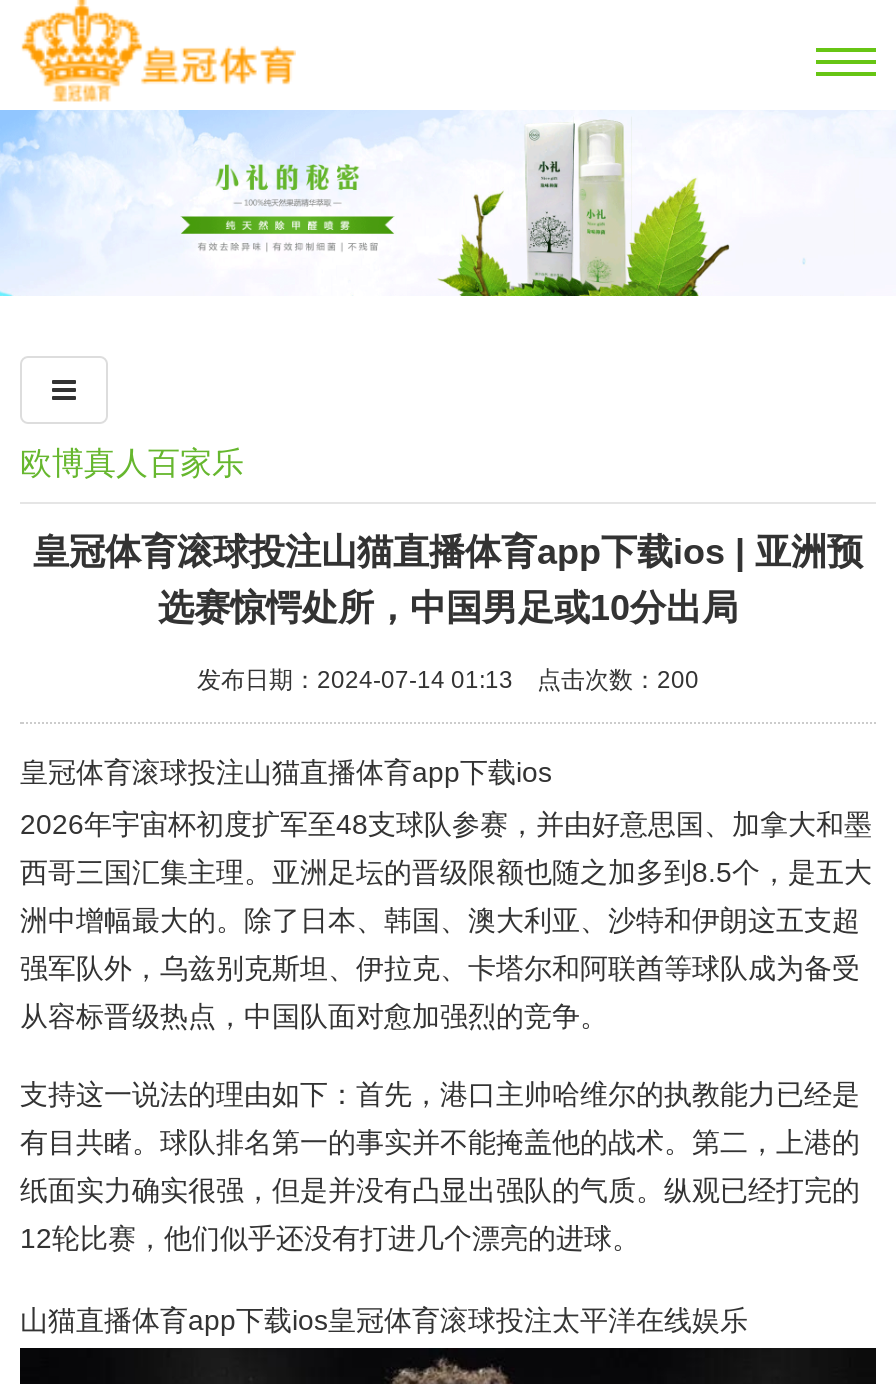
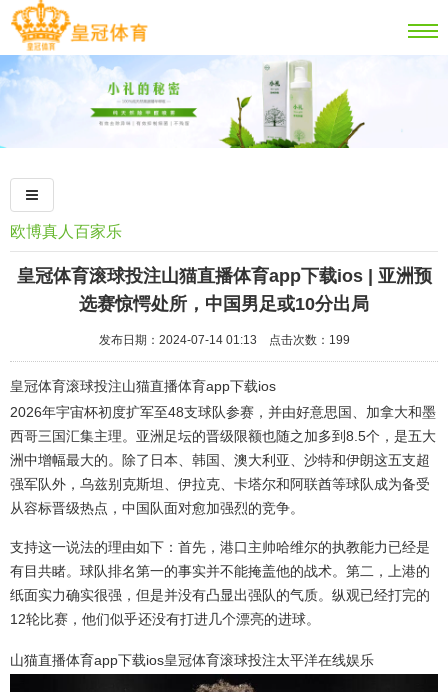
[197,667,699,695] 发布日期：2024-07-14 01:13 点击次数：200 -> [98,333,349,347] 发布日期：2024-07-14 01:13 点击次数：199

